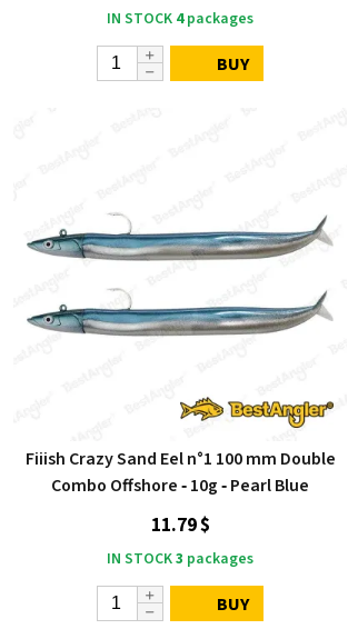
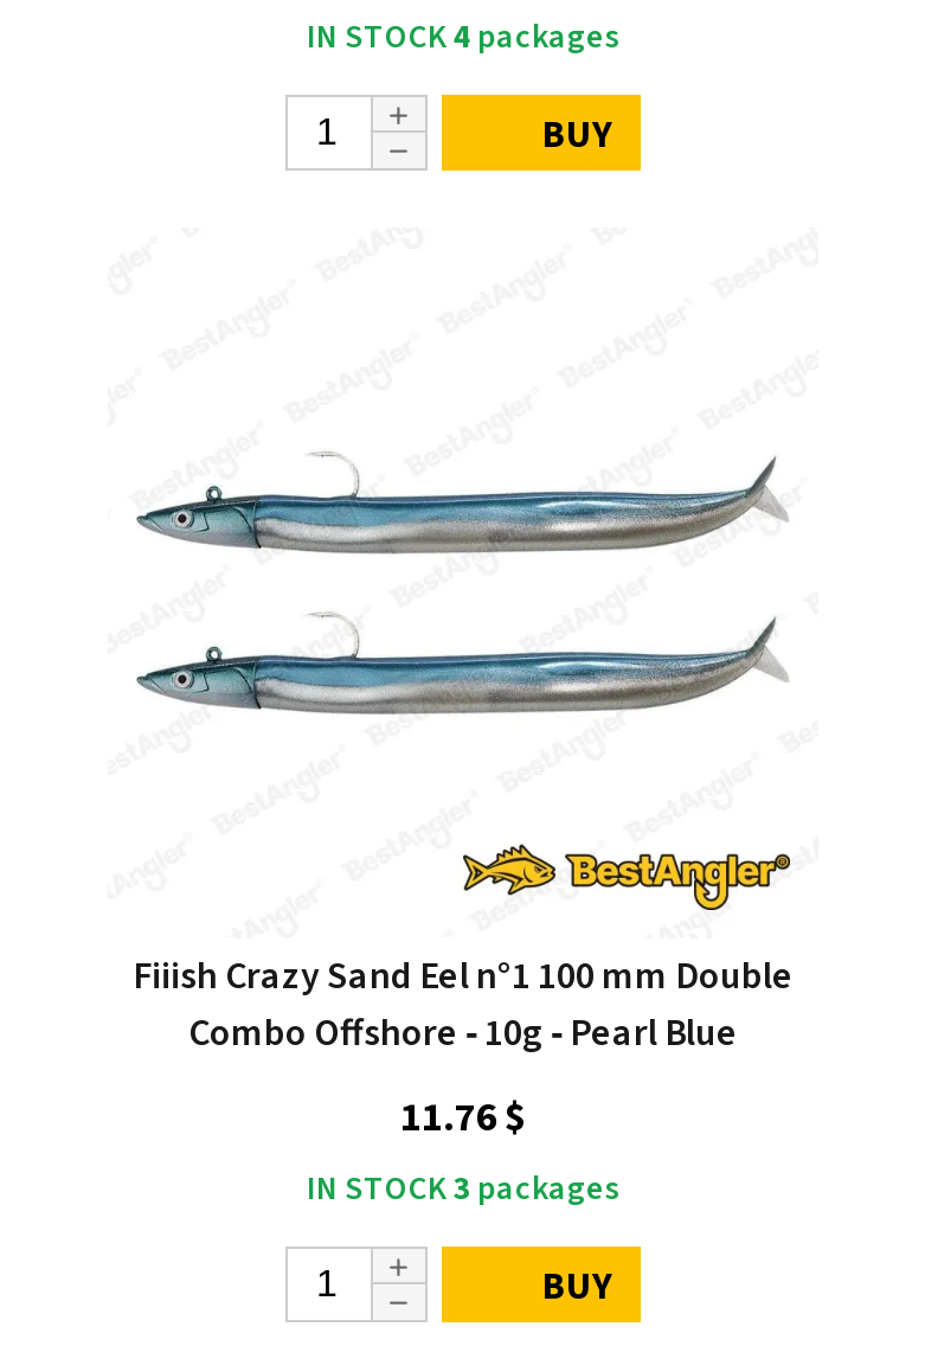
[151,512,210,539] 11.79 $ -> [400,1090,526,1147] 11.76 $

